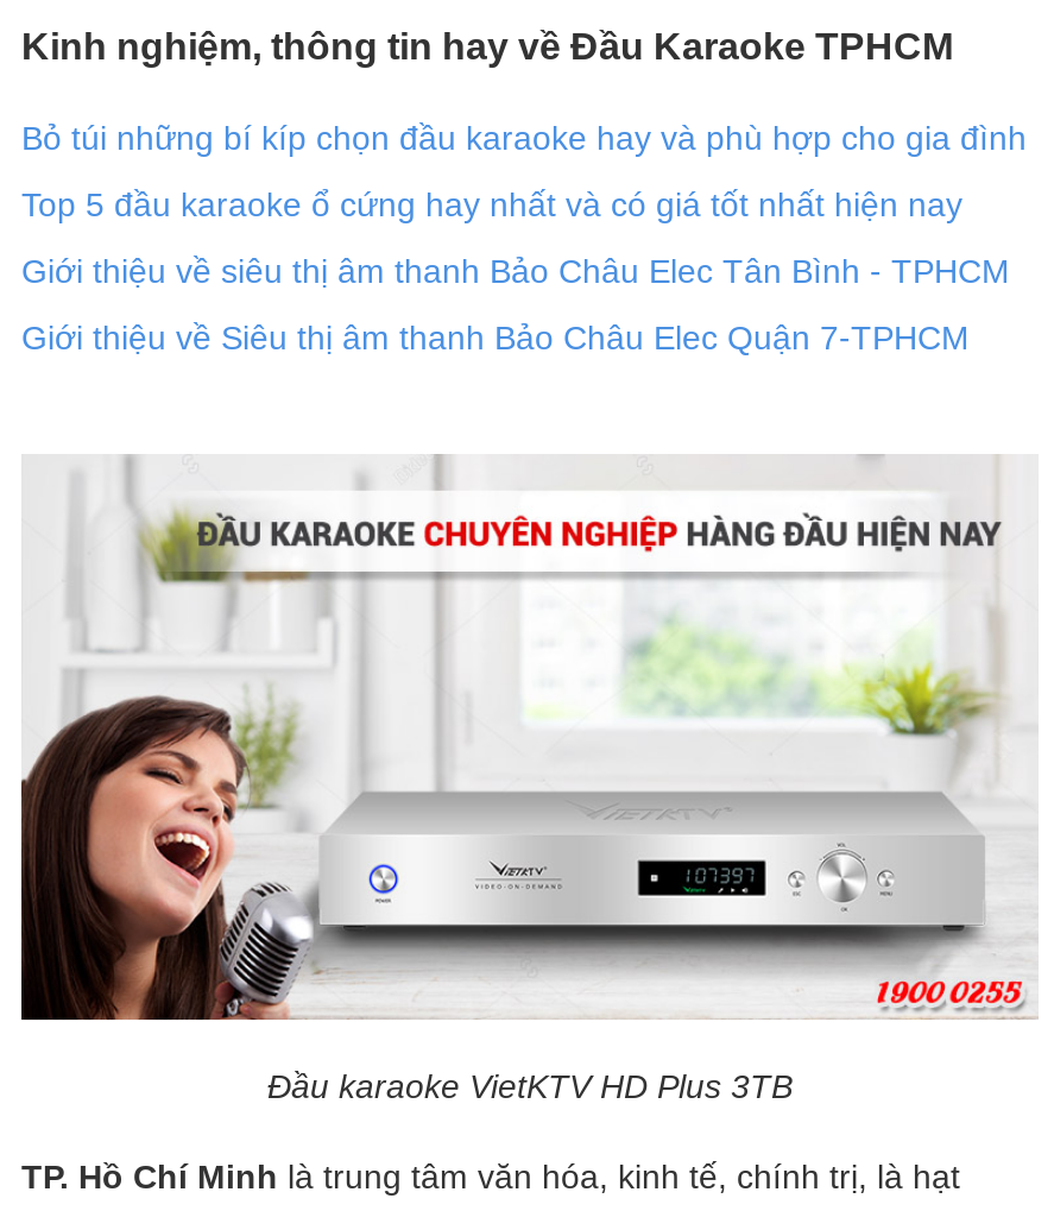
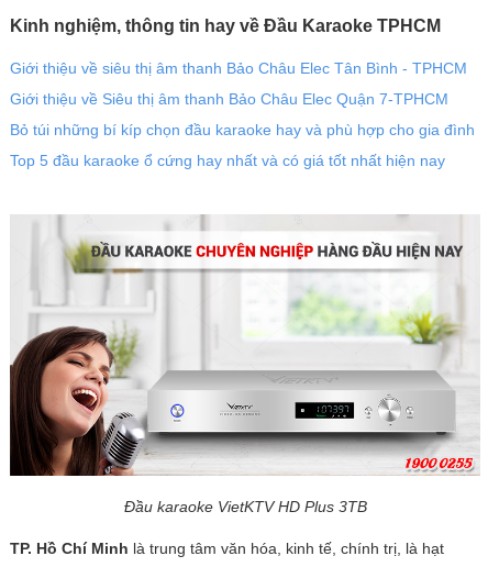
moved [21,120,1027,224] -> [10,121,475,170]: Bỏ túi những bí kíp chọn đầu karaoke hay và phù hợp cho gia đình | Top 5 đầu karaoke ổ cứng hay nhất và có giá tốt nhất hiện nay
moved [21,253,1010,357] -> [10,60,467,108]: Giới thiệu về siêu thị âm thanh Bảo Châu Elec Tân Bình - TPHCM | Giới thiệu về Siêu thị âm thanh Bảo Châu Elec Quận 7-TPHCM

